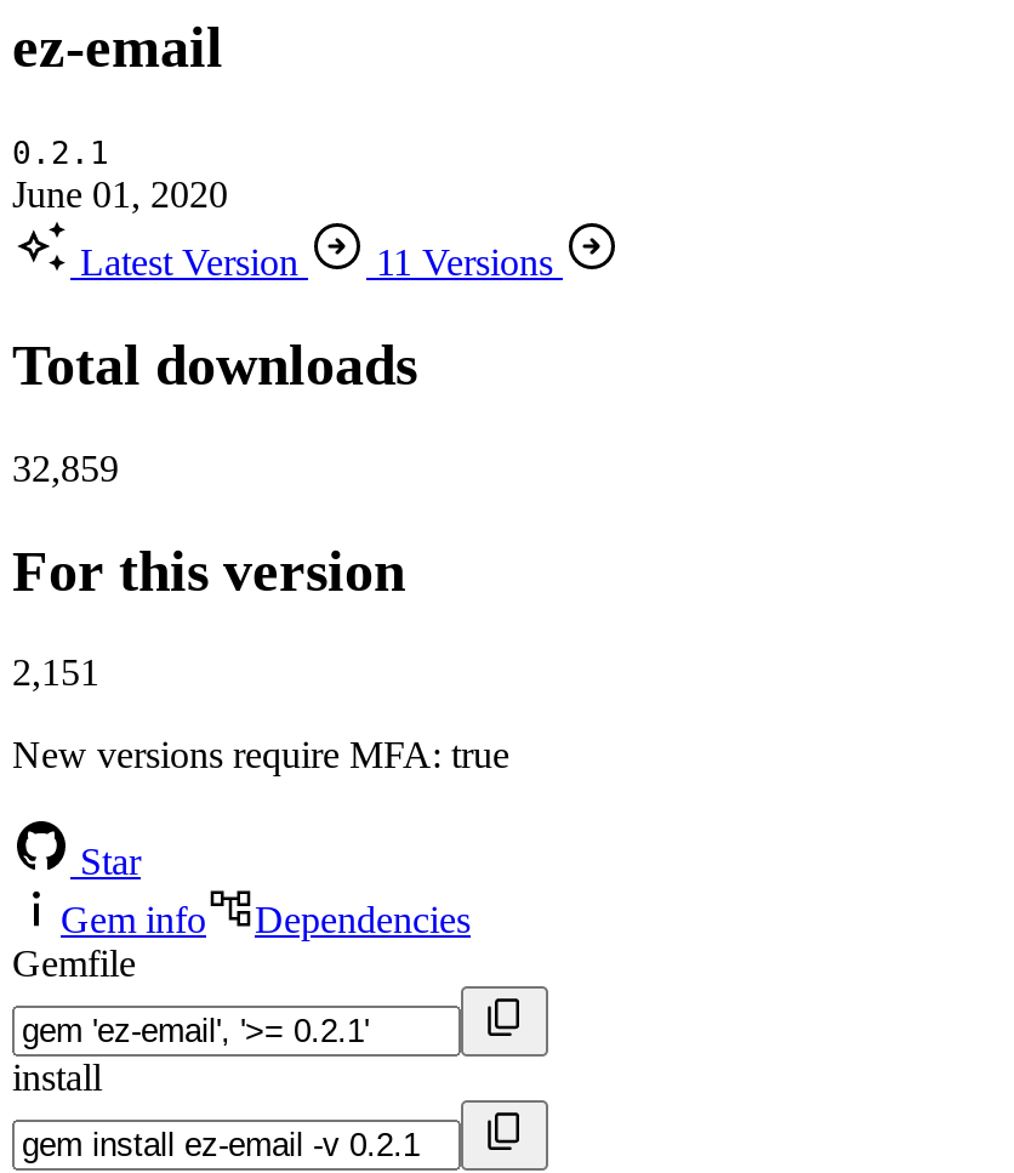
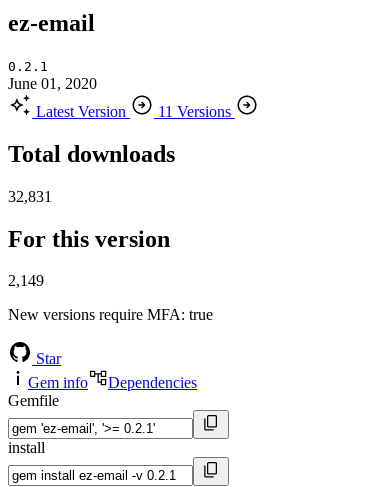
[12,447,119,488] 32,859 -> [8,188,52,205] 32,831
[12,652,99,694] 2,151 -> [8,272,44,289] 2,149

